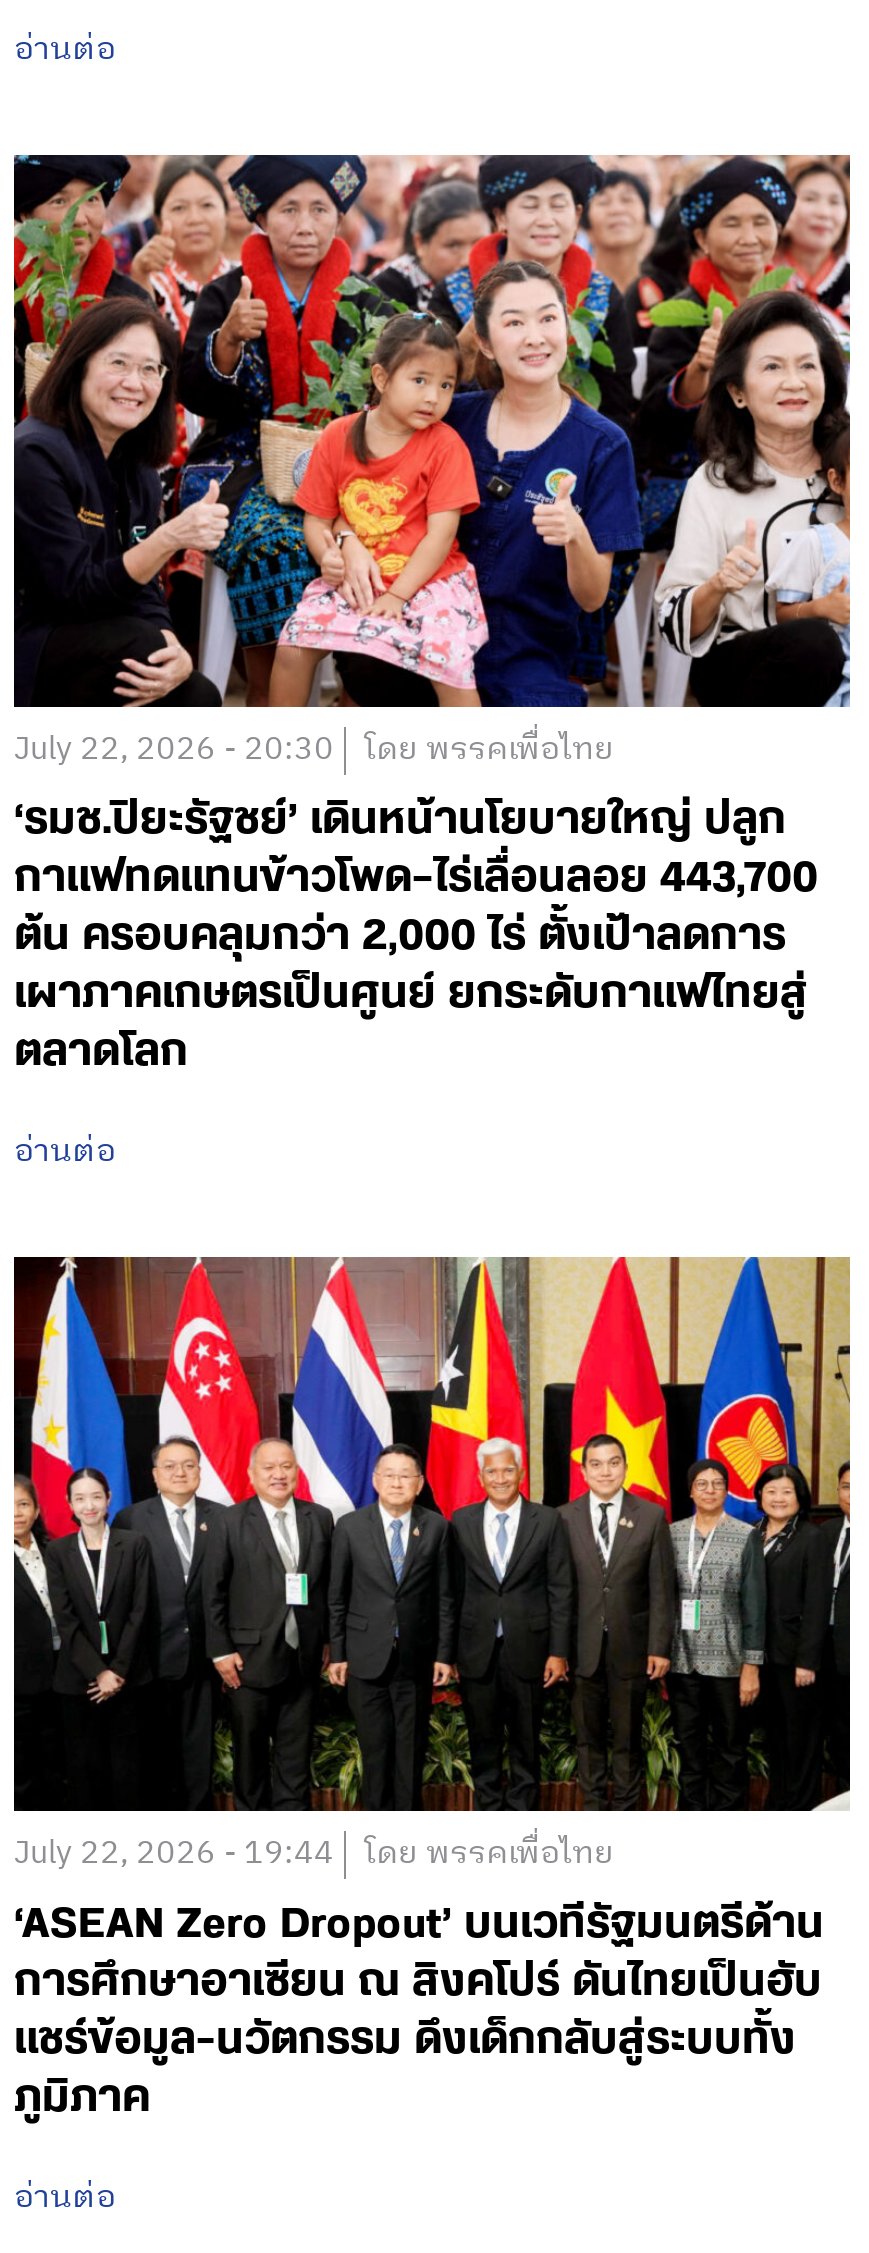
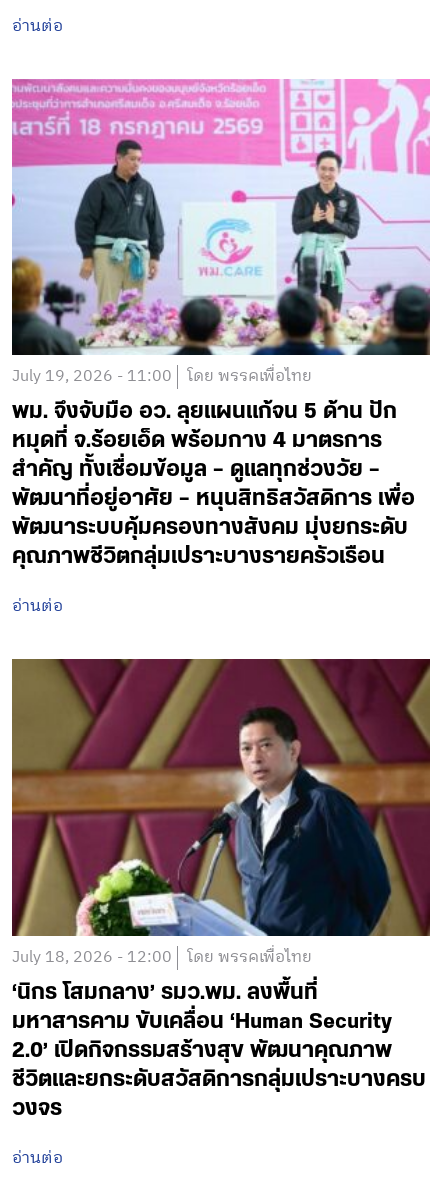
[12,153,852,1074] [image] | July 22, 2026 - 20:30 โดย พรรคเพื่อไทย | ‘รมช.ปิยะรัฐชย์’ เดินหน้านโยบายใหญ่ ปลูก | กาแฟทดแทนข้าวโพด–ไร่เลื่อนลอย 443,700 | ต้น ครอบคลุมกว่า 2,000 ไร่ ตั้งเป้าลดการ | เผาภาคเกษตรเป็นศูนย์ ยกระดับกาแฟไทยสู่ | ตลาดโลก -> [11,78,431,567] [image] | July 19, 2026 - 11:00 โดย พรรคเพื่อไทย | พม. จึงจับมือ อว. ลุยแผนแก้จน 5 ด้าน ปัก | หมุดที่ จ.ร้อยเอ็ด พร้อมกาง 4 มาตรการ | สำคัญ ทั้งเชื่อมข้อมูล – ดูแลทุกช่วงวัย – | พัฒนาที่อยู่อาศัย – หนุนสิทธิสวัสดิการ เพื่อ | พัฒนาระบบคุ้มครองทางสังคม มุ่งยกระดับ | คุณภาพชีวิตกลุ่มเปราะบางรายครัวเรือน
[12,1255,850,2118] [image] | July 22, 2026 - 19:44 โดย พรรคเพื่อไทย | ‘ASEAN Zero Dropout’ บนเวทีรัฐมนตรีด้าน | การศึกษาอาเซียน ณ สิงคโปร์ ดันไทยเป็นฮับ | แชร์ข้อมูล-นวัตกรรม ดึงเด็กกลับสู่ระบบทั้ง | ภูมิภาค -> [11,658,431,1119] [image] | July 18, 2026 - 12:00 โดย พรรคเพื่อไทย | ‘นิกร โสมกลาง’ รมว.พม. ลงพื้นที่ | มหาสารคาม ขับเคลื่อน ‘Human Security | 2.0’ เปิดกิจกรรมสร้างสุข พัฒนาคุณภาพ | ชีวิตและยกระดับสวัสดิการกลุ่มเปราะบางครบ | วงจร

